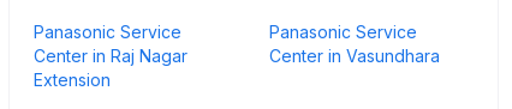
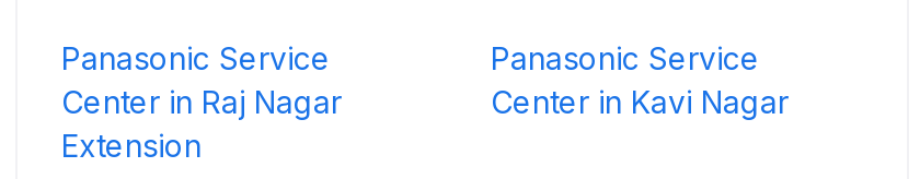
[269,46,440,66] Center in Vasundhara -> [491,83,789,120] Center in Kavi Nagar

